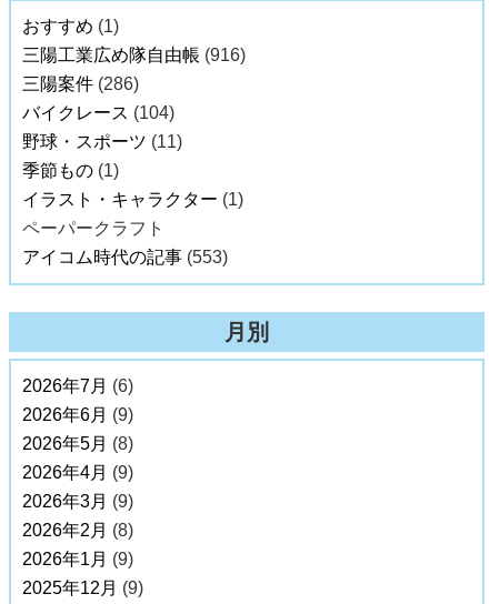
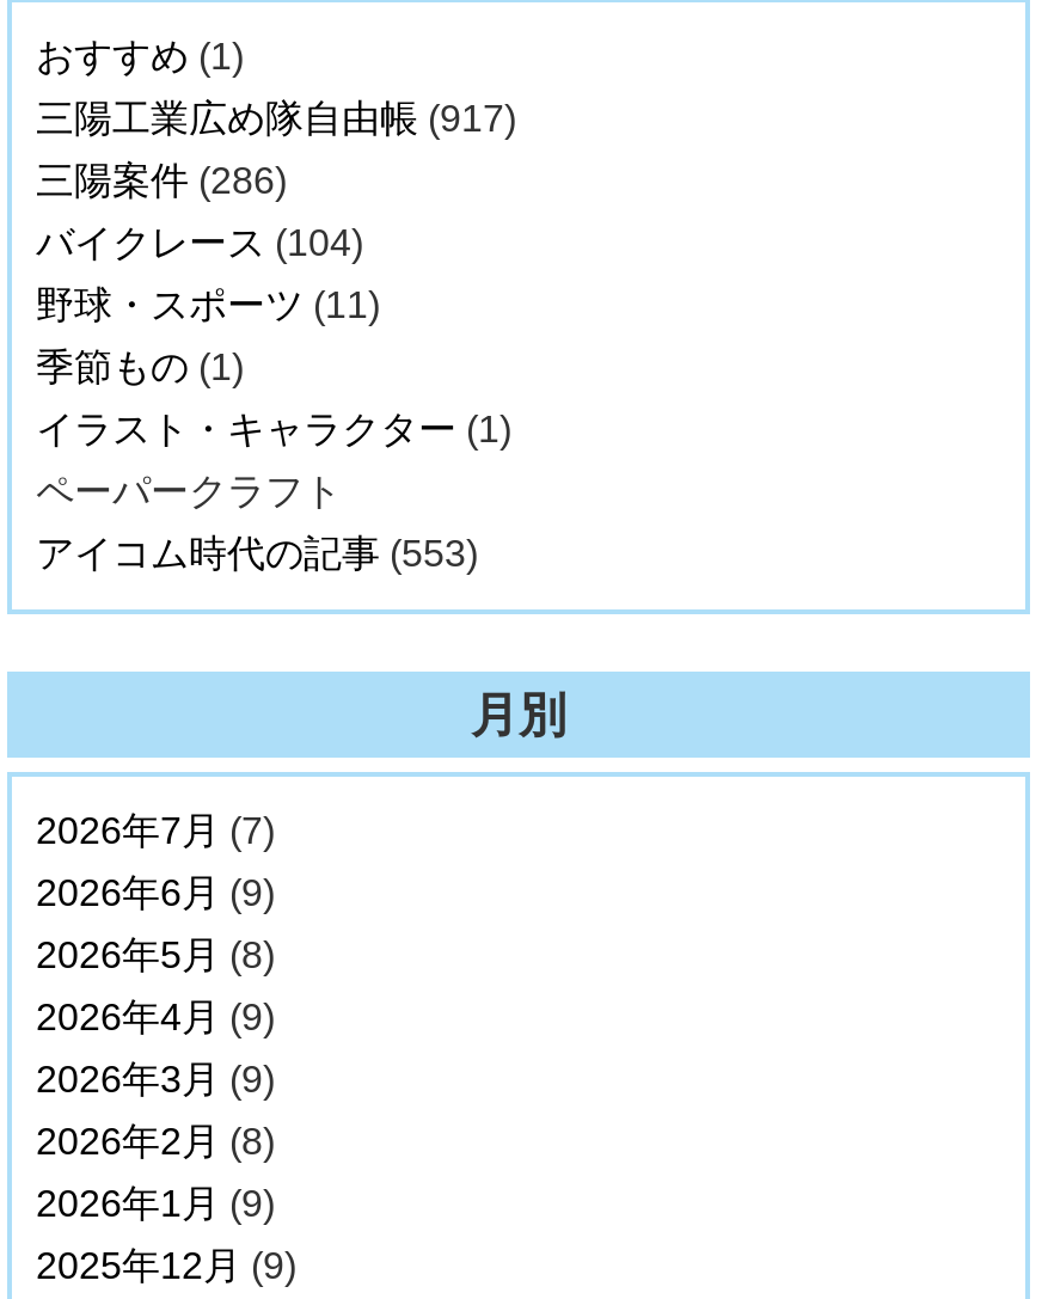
[22,46,246,65] 三陽工業広め隊自由帳(916) -> [36,99,516,139] 三陽工業広め隊自由帳(917)
[22,377,133,396] 2026年7月(6) -> [36,811,275,852] 2026年7月(7)

